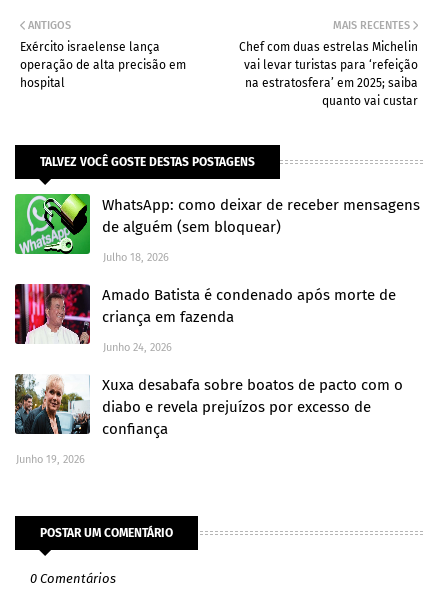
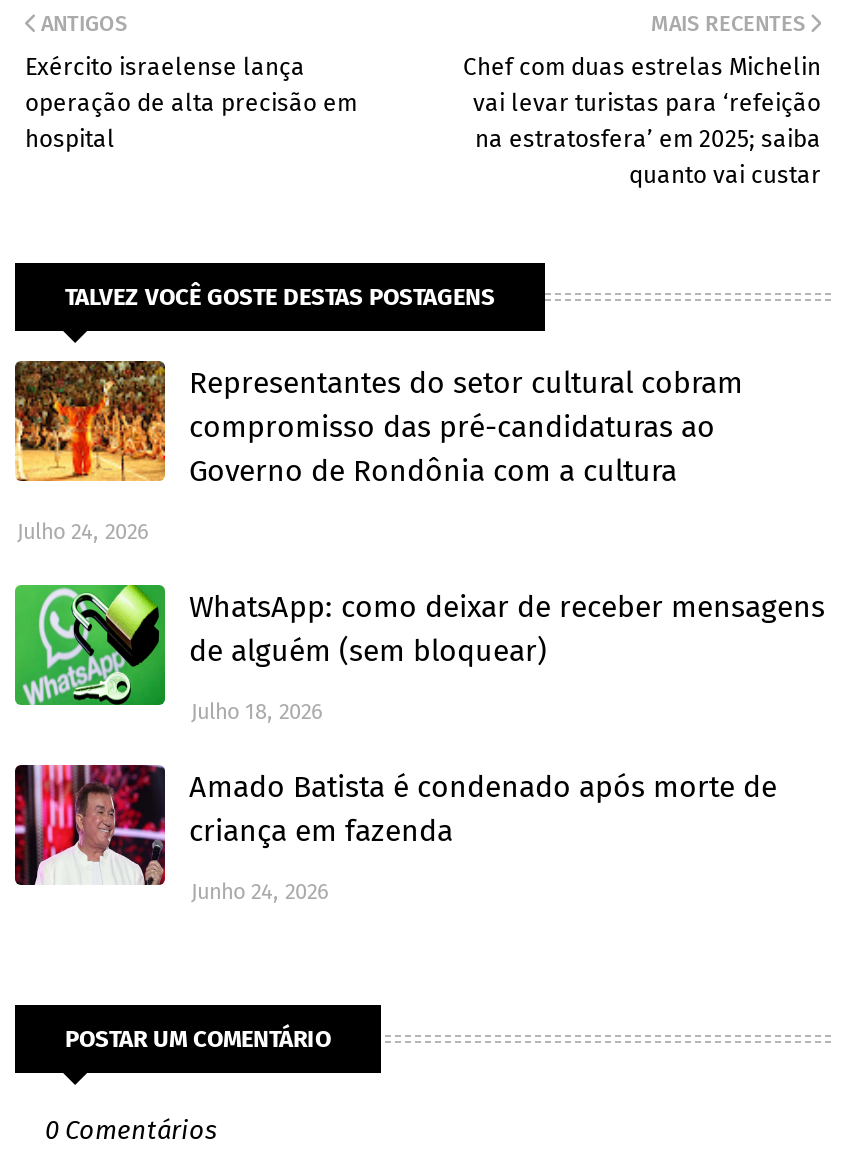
none -> [13,359,743,546] [image] | Representantes do setor cultural cobram | compromisso das pré-candidaturas ao | Governo de Rondônia com a cultura | Julho 24, 2026
moved [15,193,420,354] -> [15,583,825,906]: [image] | WhatsApp: como deixar de receber mensagens | de alguém (sem bloquear) | Julho 18, 2026 | Amado Batista é condenado após morte de | criança em fazenda | Junho 24, 2026
[14,373,403,466] [image] | Xuxa desabafa sobre boatos de pacto com o | diabo e revela prejuízos por excesso de | confiança | Junho 19, 2026 -> none

